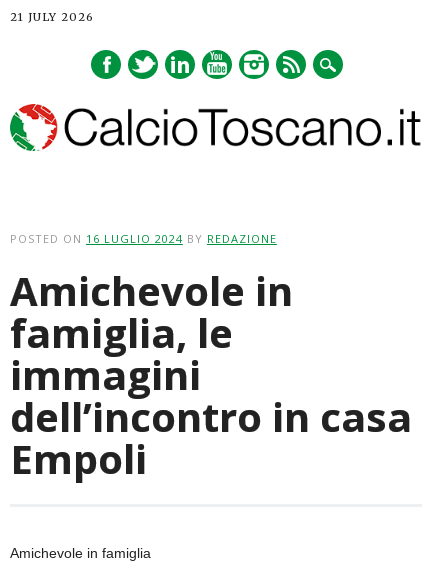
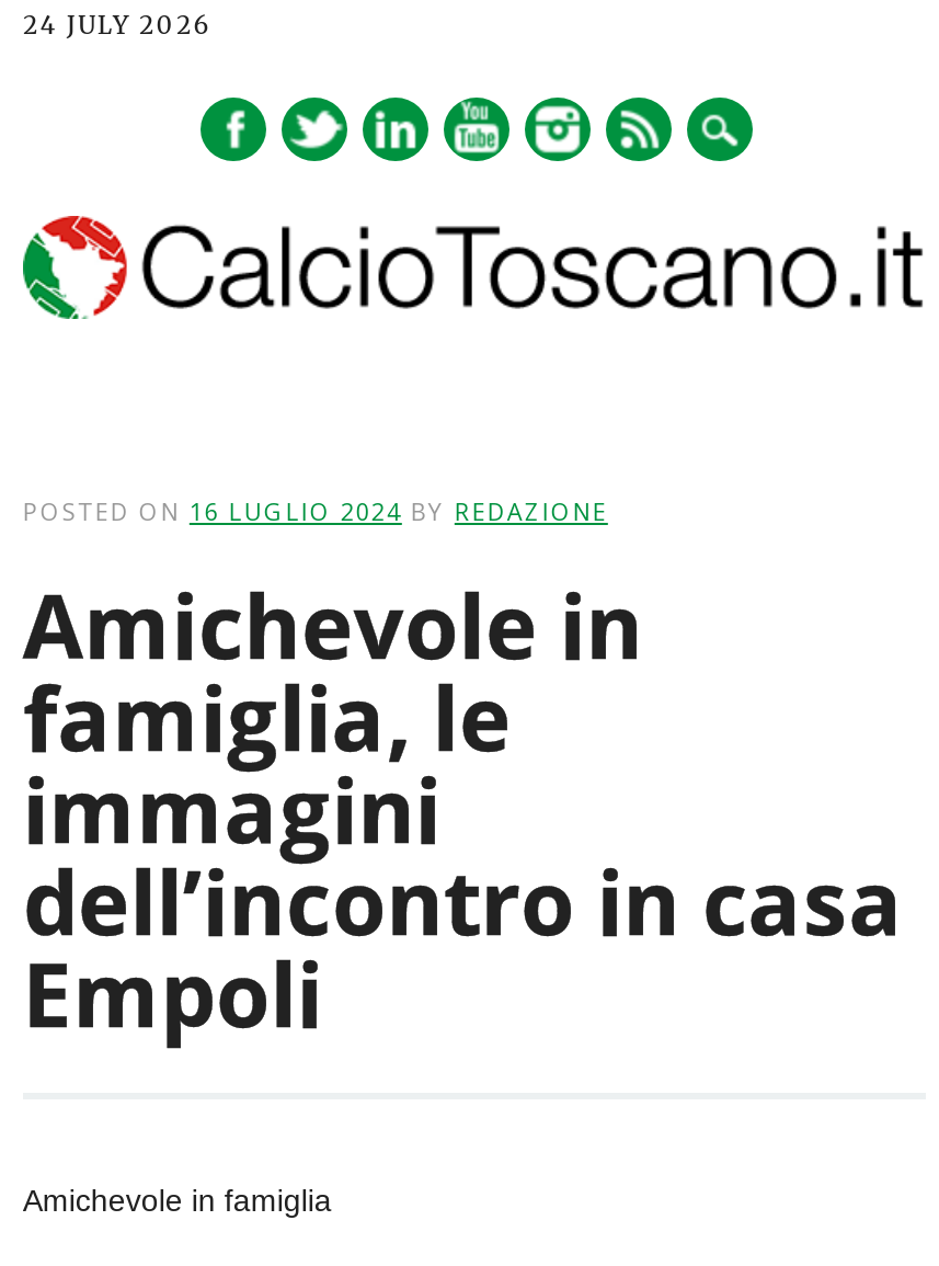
[10,10,94,24] 21 JULY 2026 -> [23,10,211,41] 24 JULY 2026

